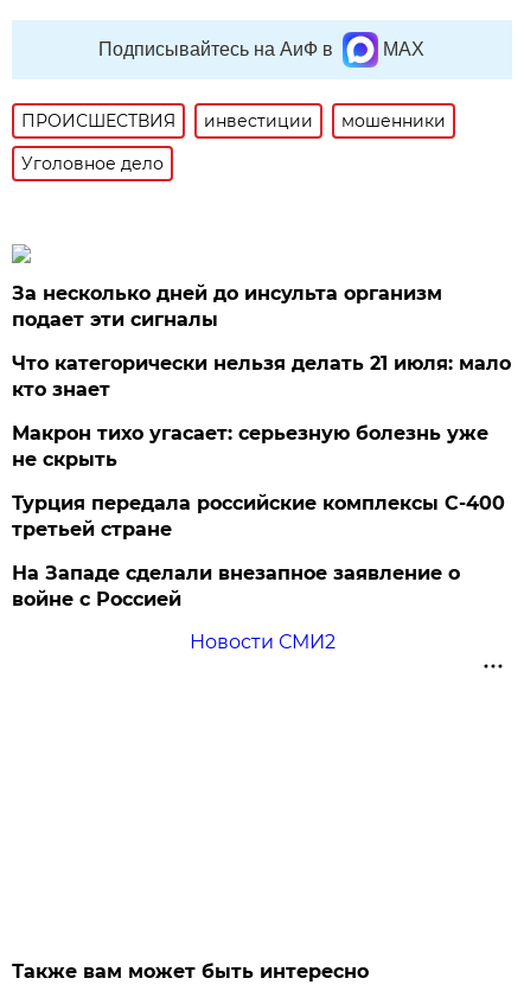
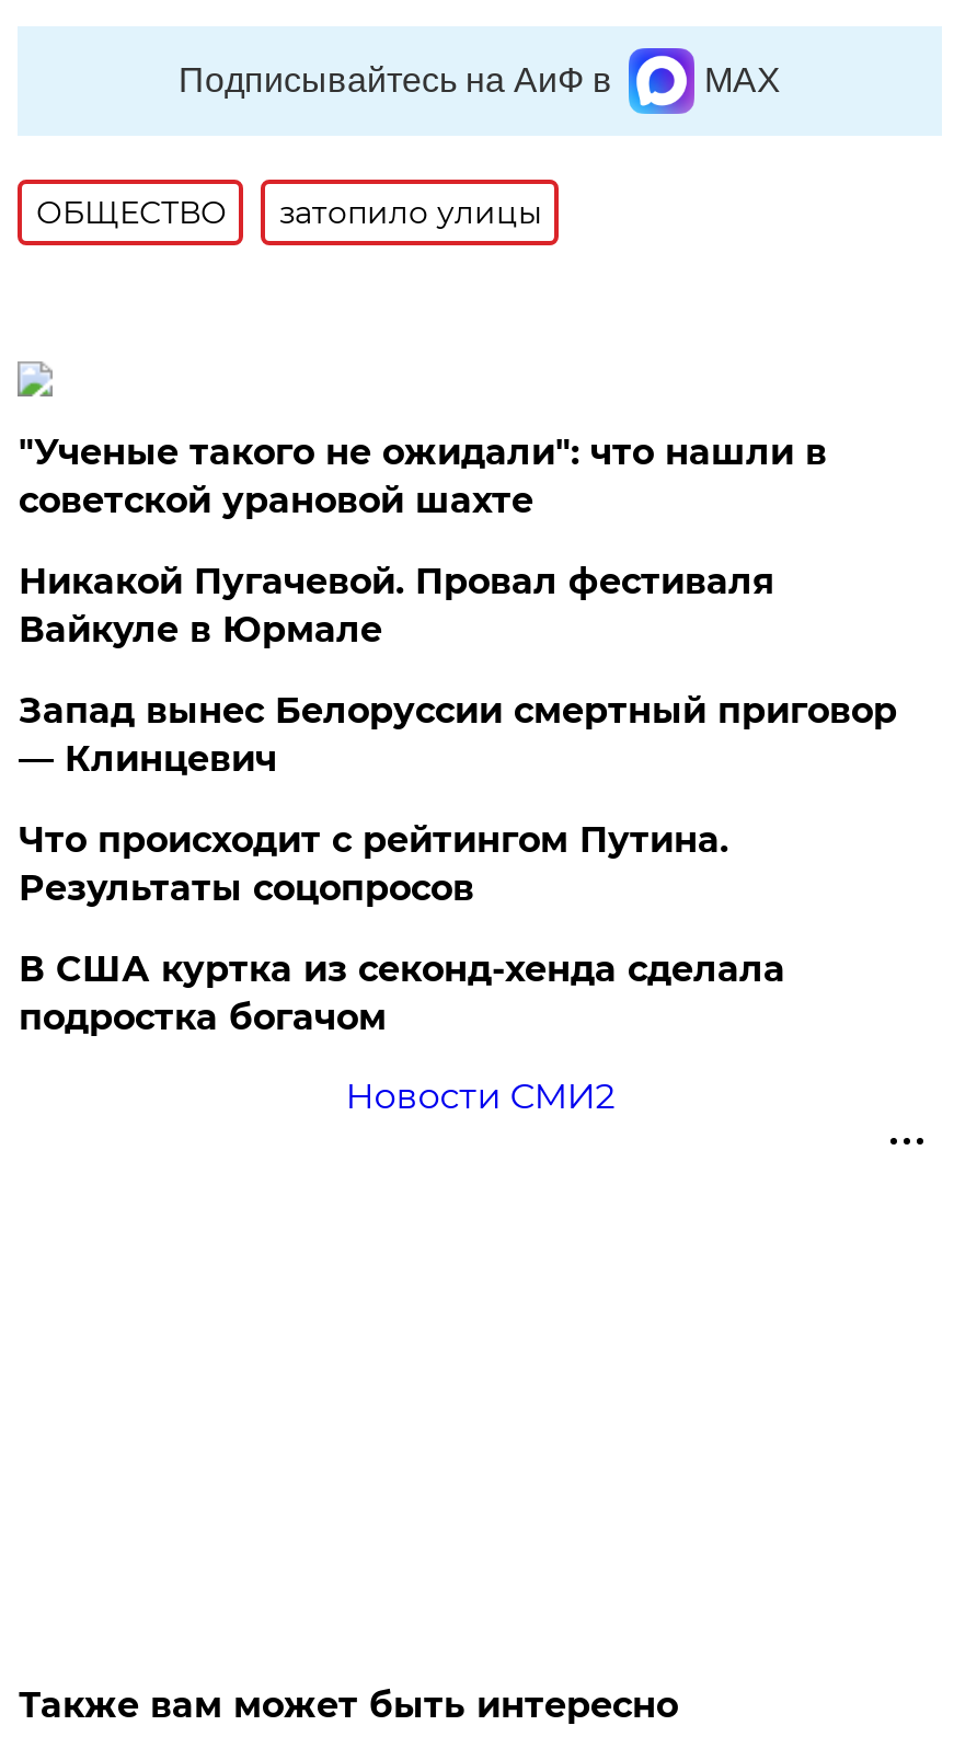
[22,110,446,174] ПРОИСШЕСТВИЯ | инвестиции | мошенники | Уголовное дело -> [36,193,542,232] ОБЩЕСТВО | затопило улицы
[12,282,511,610] За несколько дней до инсульта организм | подает эти сигналы | Что категорически нельзя делать 21 июля: мало | кто знает | Макрон тихо угасает: серьезную болезнь уже | не скрыть | Турция передала российские комплексы С-400 | третьей стране | На Западе сделали внезапное заявление о | войне с Россией -> [18,432,897,1038] "Ученые такого не ожидали": что нашли в | советской урановой шахте | Никакой Пугачевой. Провал фестиваля | Вайкуле в Юрмале | Запад вынес Белоруссии смертный приговор | — Клинцевич | Что происходит с рейтингом Путина. | Результаты соцопросов | В США куртка из секонд-хенда сделала | подростка богачом

